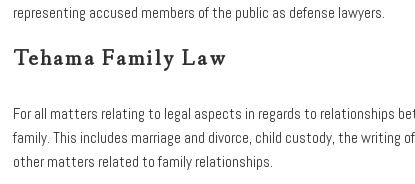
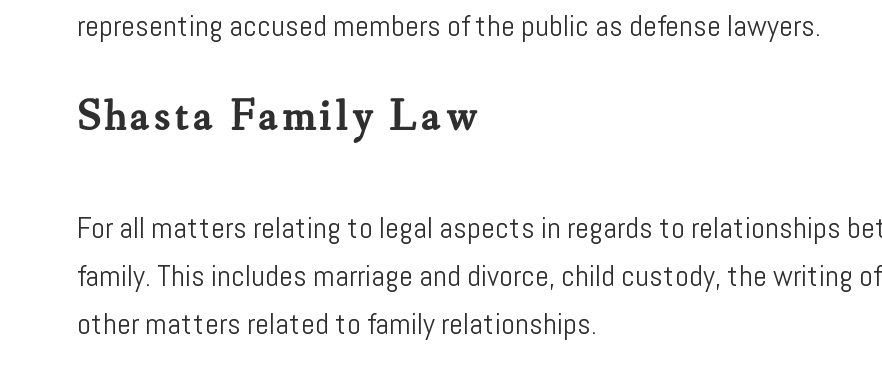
[12,45,227,74] Tehama Family Law -> [77,89,480,147] Shasta Family Law

